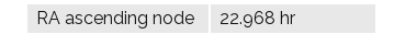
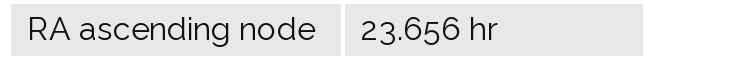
[36,8,295,29] RA ascending node 22.968 hr -> [27,10,497,48] RA ascending node 23.656 hr

